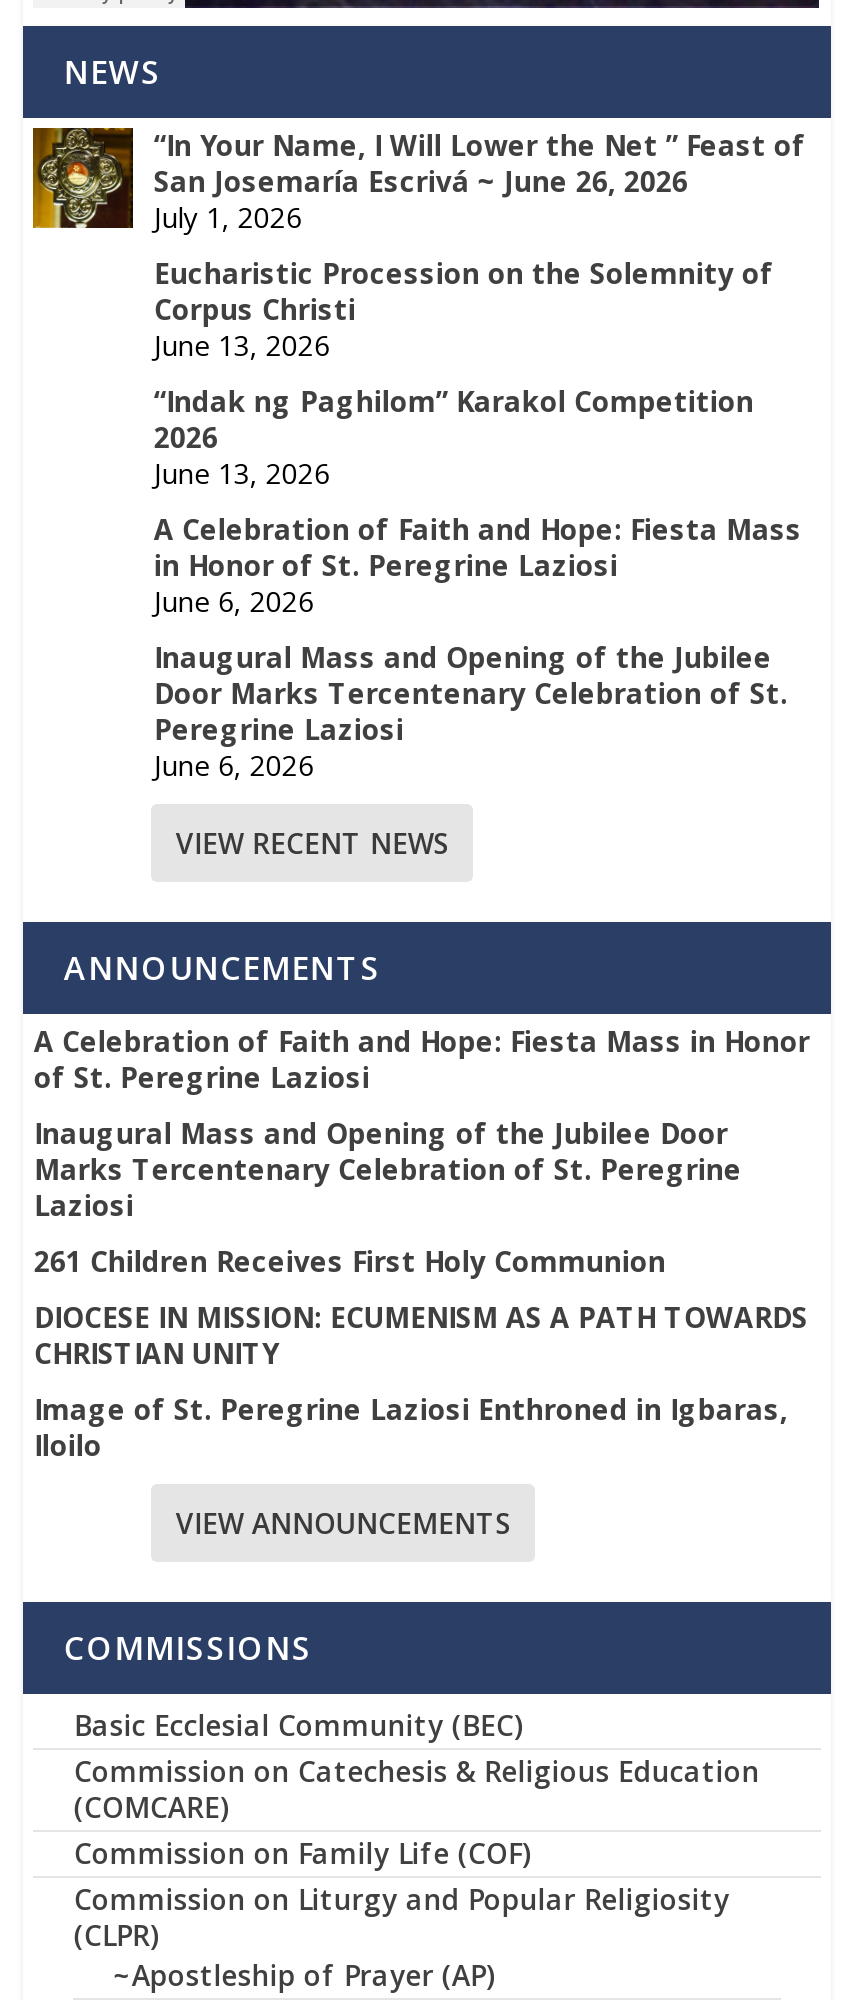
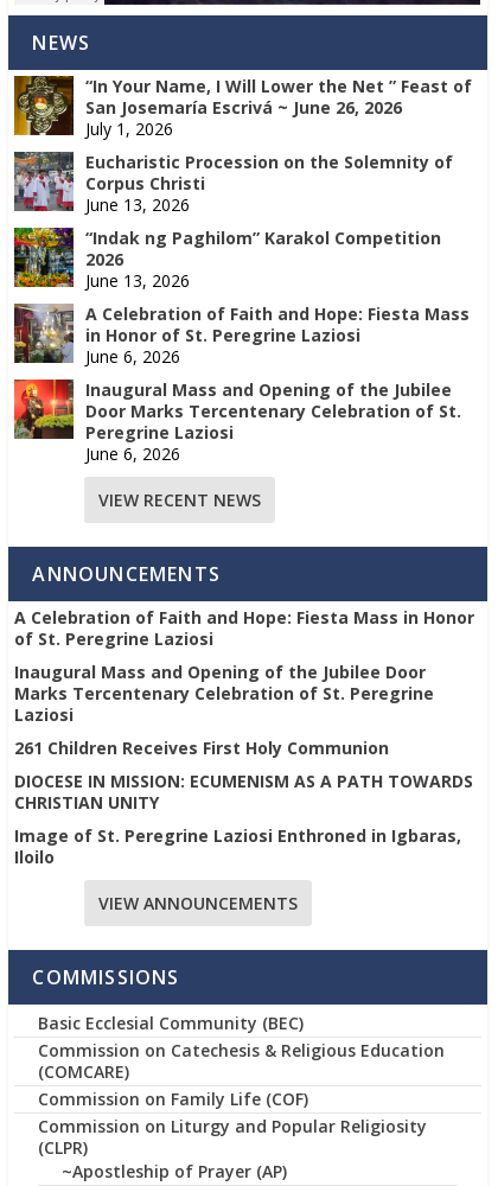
none -> [13,151,75,212] [image]
none -> [13,227,75,288] [image]
none -> [13,302,75,364] [image]
none -> [13,378,75,440] [image]

